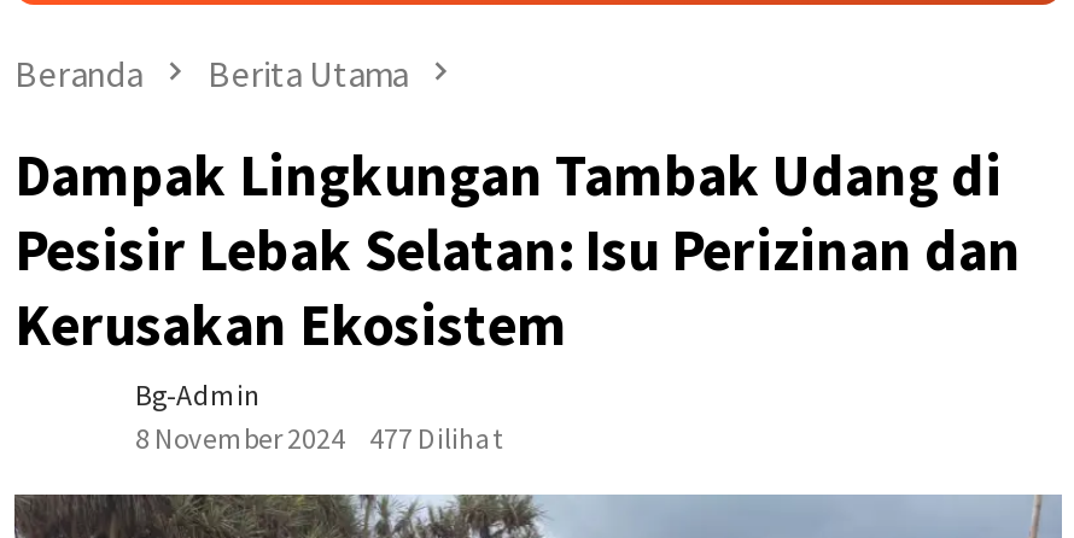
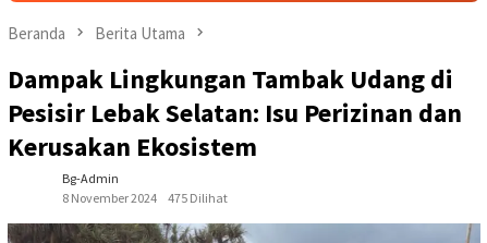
[135,421,502,457] 8 November 2024 477 Dilihat -> [62,190,228,206] 8 November 2024 475 Dilihat

